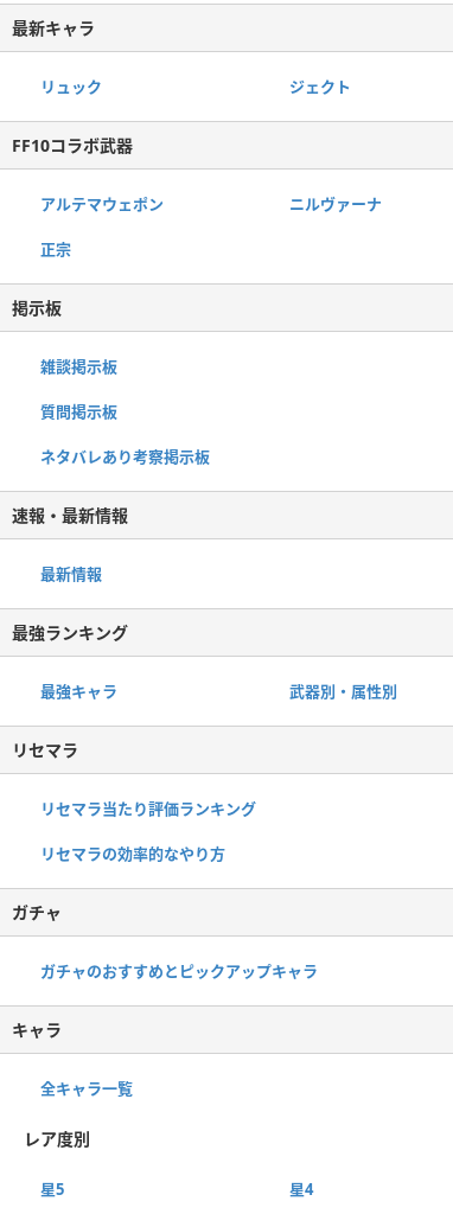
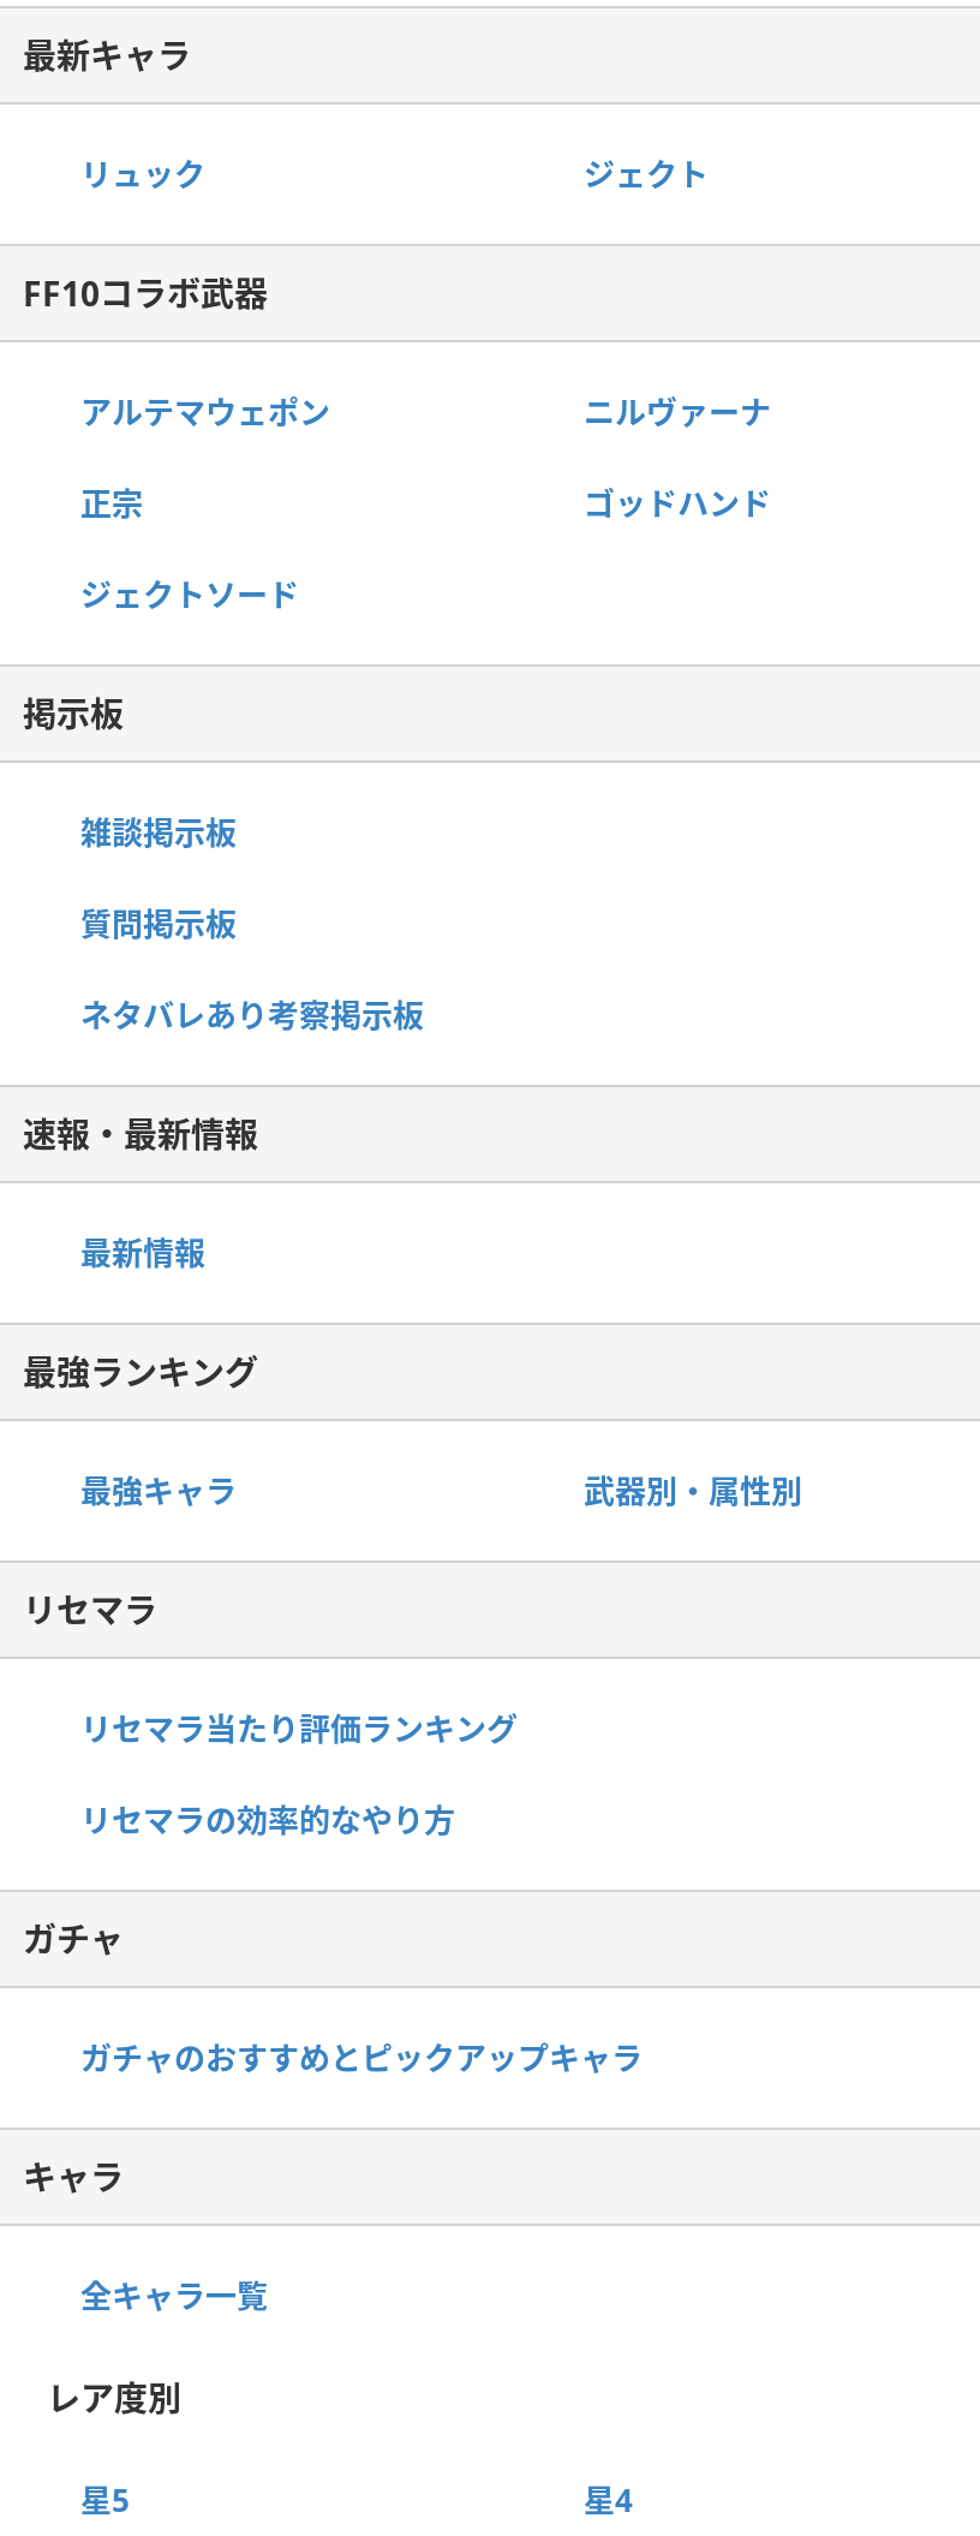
none -> [80,481,771,616] ゴッドハンド | ジェクトソード

